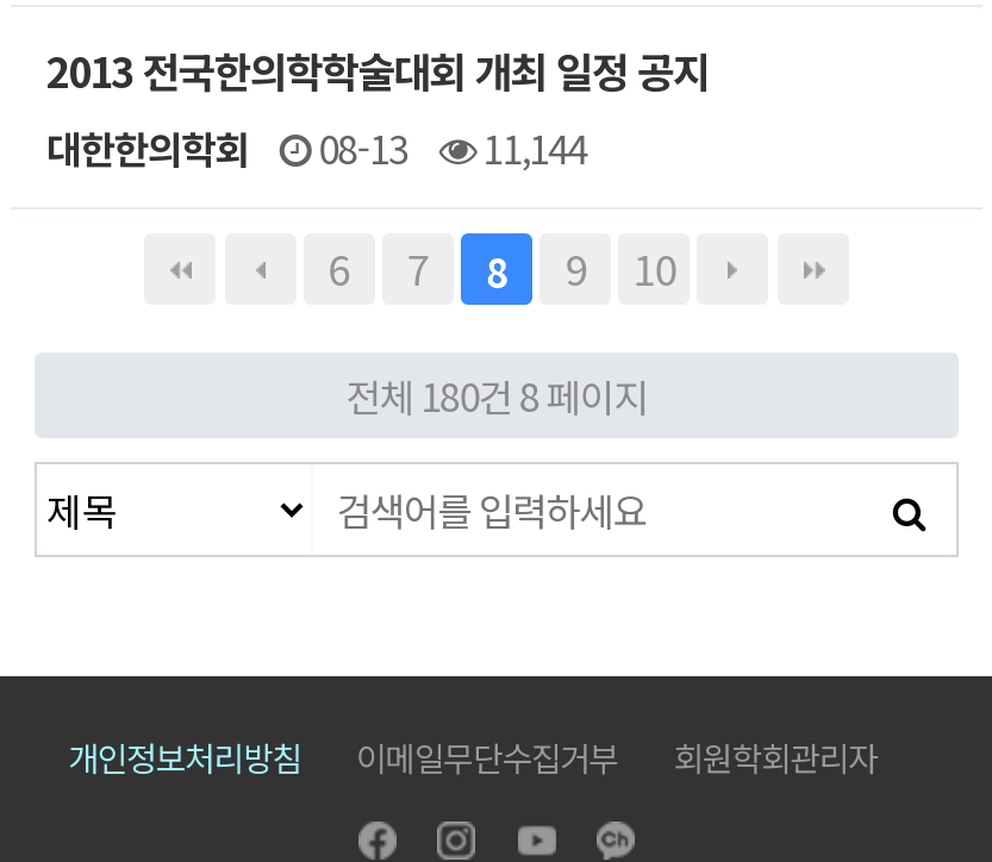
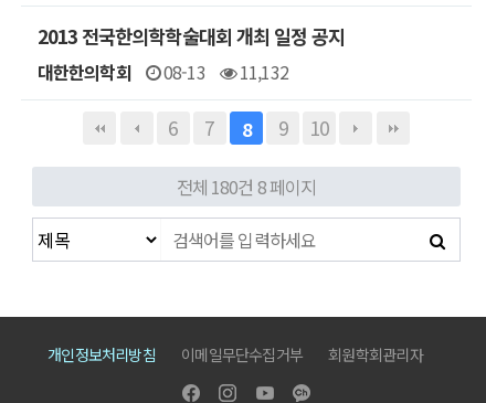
[46,119,587,176] 대한한의학회 08-13 11,144 -> [38,59,288,85] 대한한의학회 08-13 11,132

